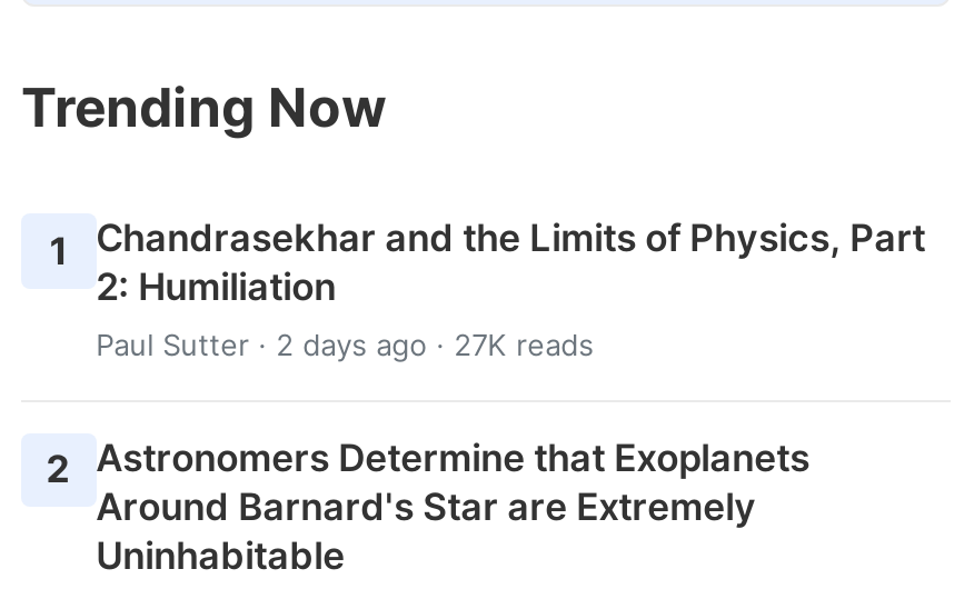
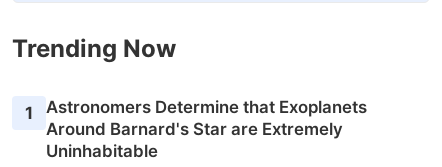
[46,216,925,492] Chandrasekhar and the Limits of Physics, Part | 2: Humiliation | Paul Sutter · 2 days ago · 27K reads | 2 Astronomers Determine that Exoplanets -> [46,97,367,117] Astronomers Determine that Exoplanets

